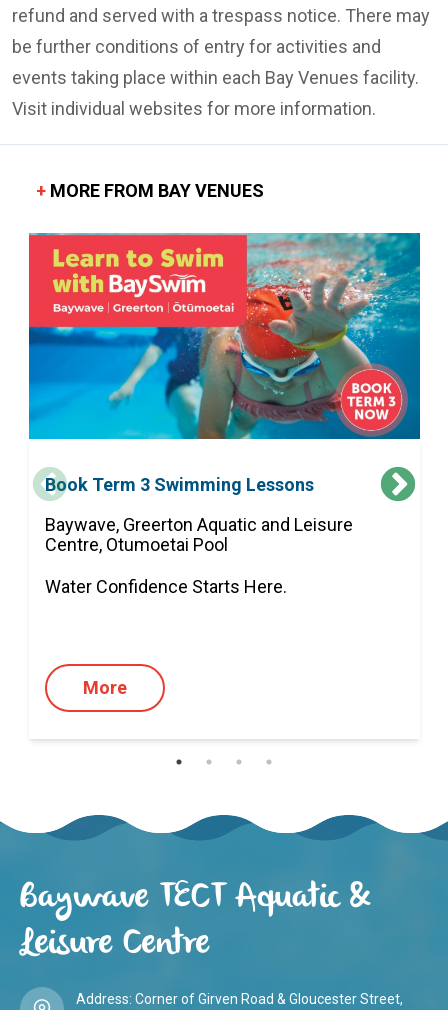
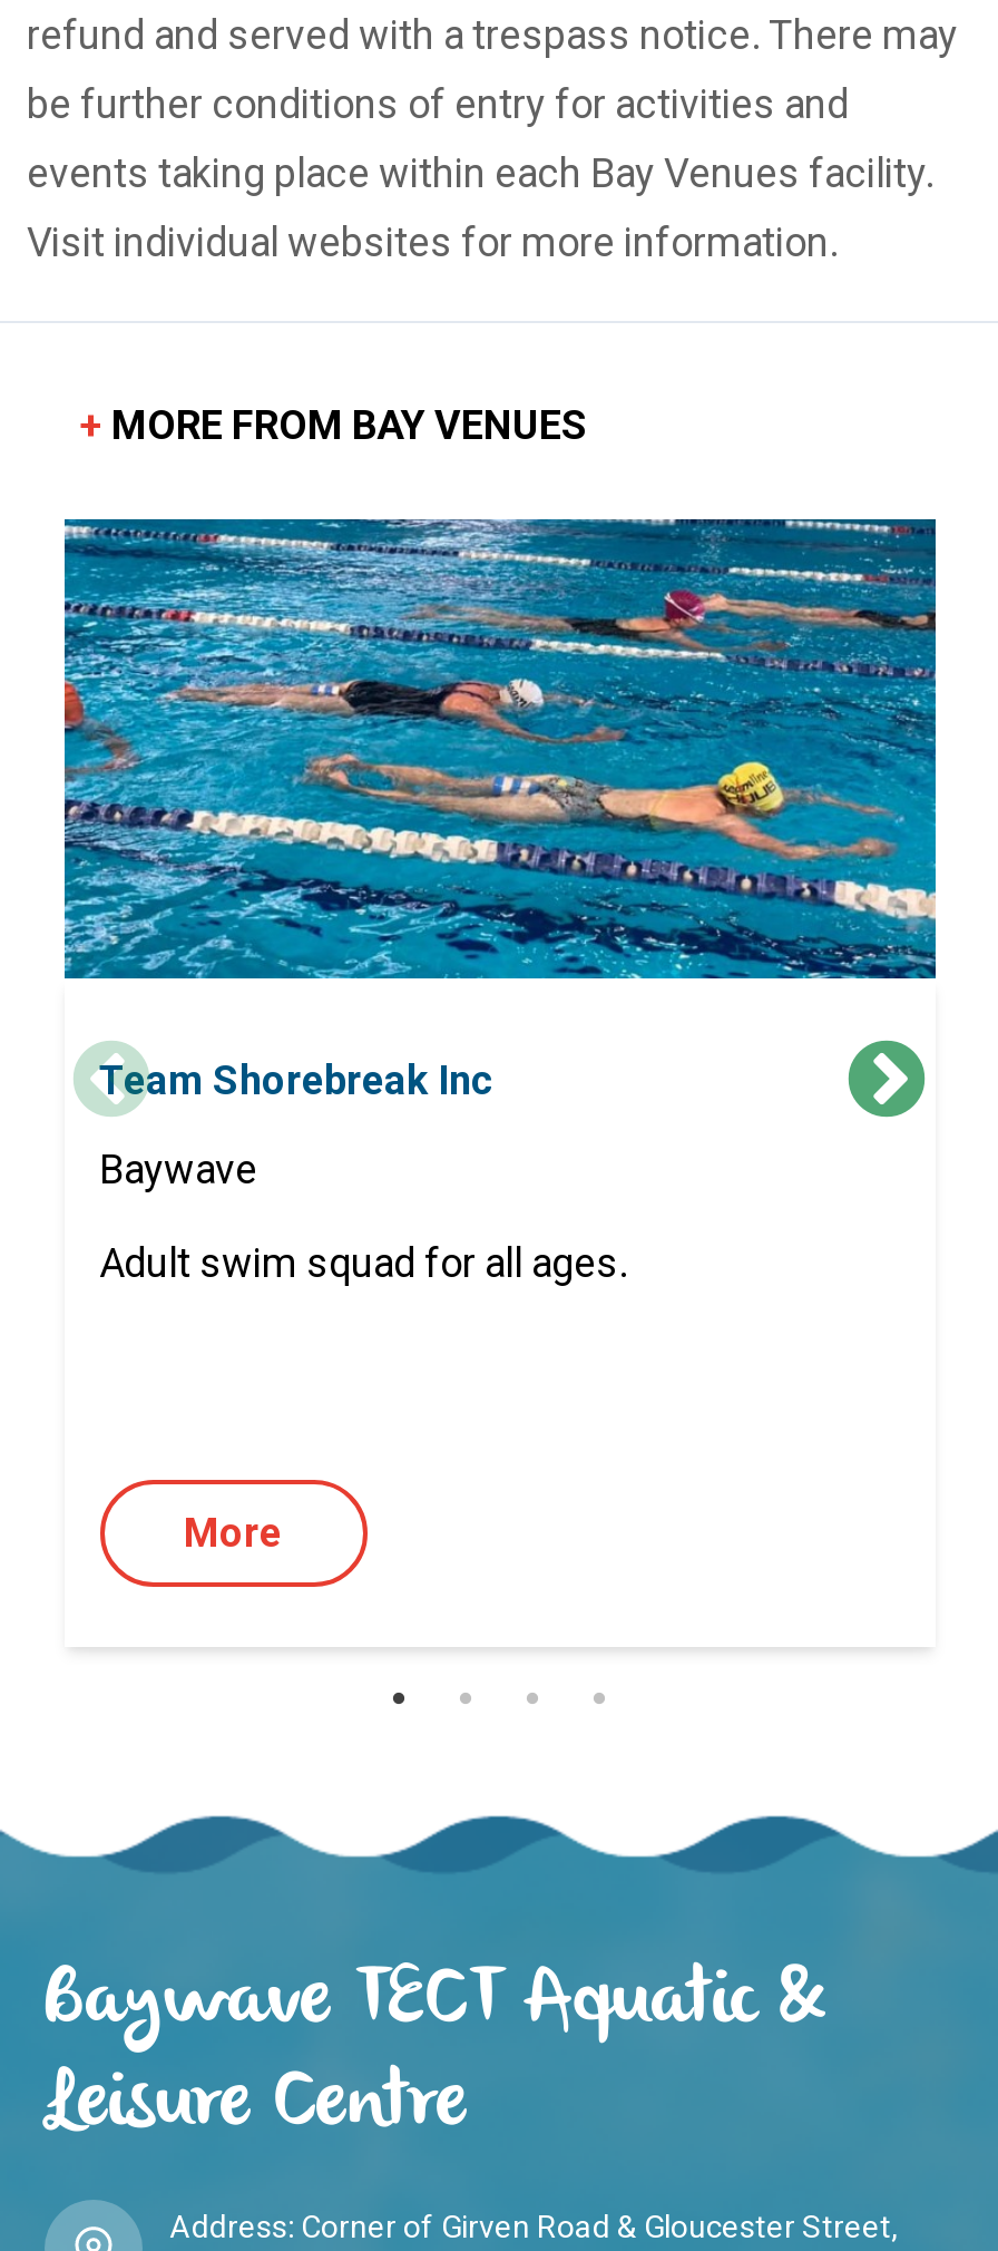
[28,232,421,495] [image] | Book Term 3 Swimming Lessons -> [62,517,938,1103] [image] | Team Shorebreak Inc
[44,514,352,555] Baywave, Greerton Aquatic and Leisure | Centre, Otumoetai Pool -> [99,1145,257,1192] Baywave
[44,576,286,597] Water Confidence Starts Here. -> [99,1239,627,1286] Adult swim squad for all ages.

